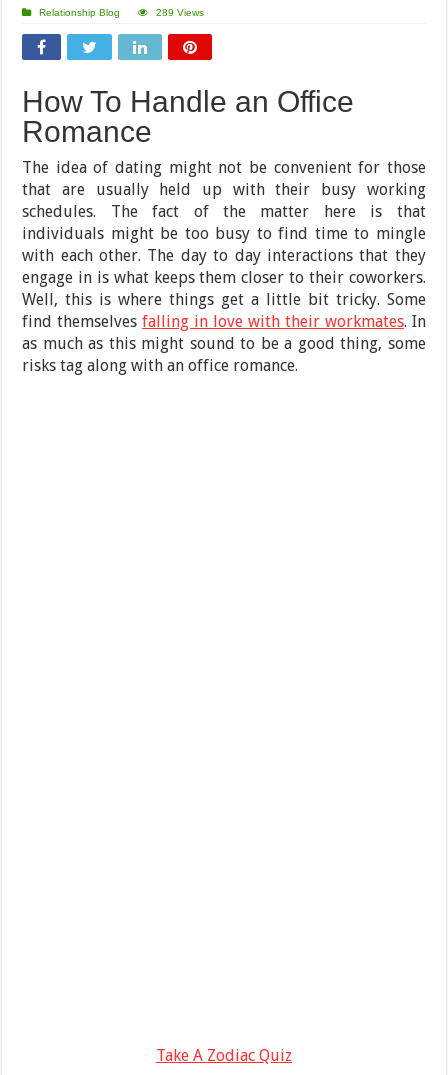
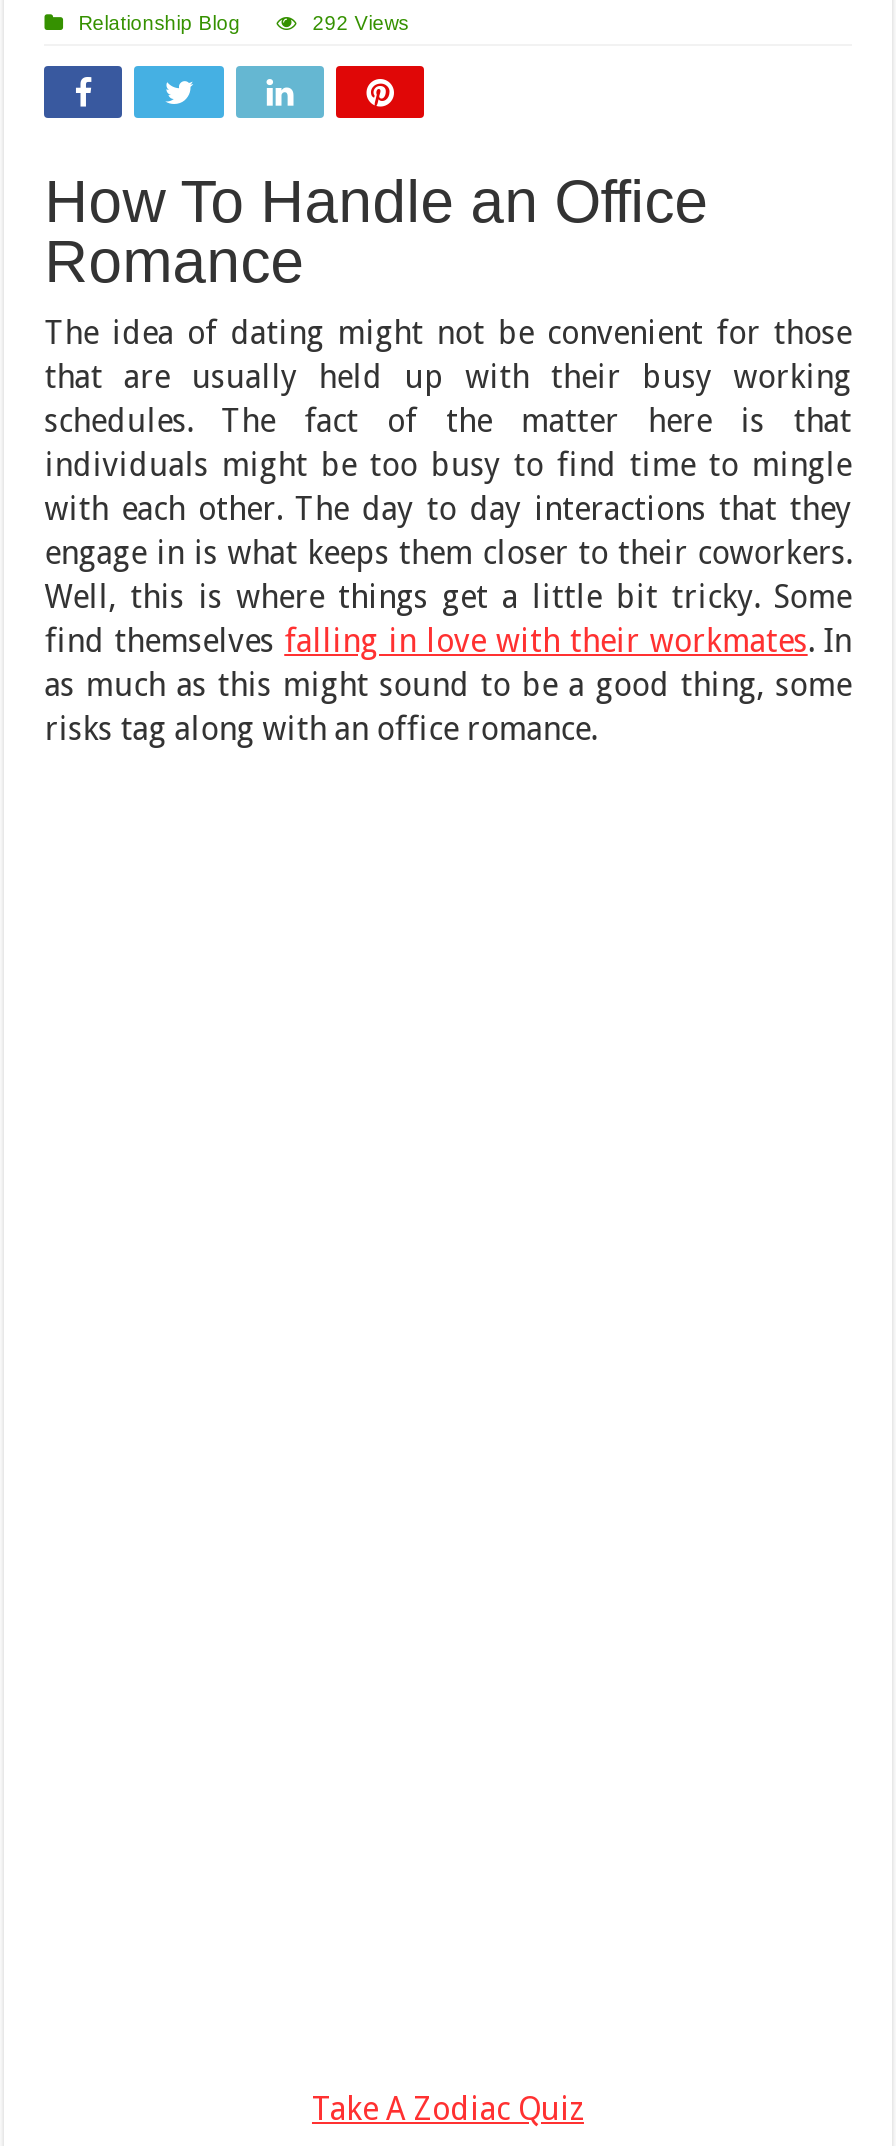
[156,6,204,17] 289 Views -> [312,11,408,33] 292 Views

